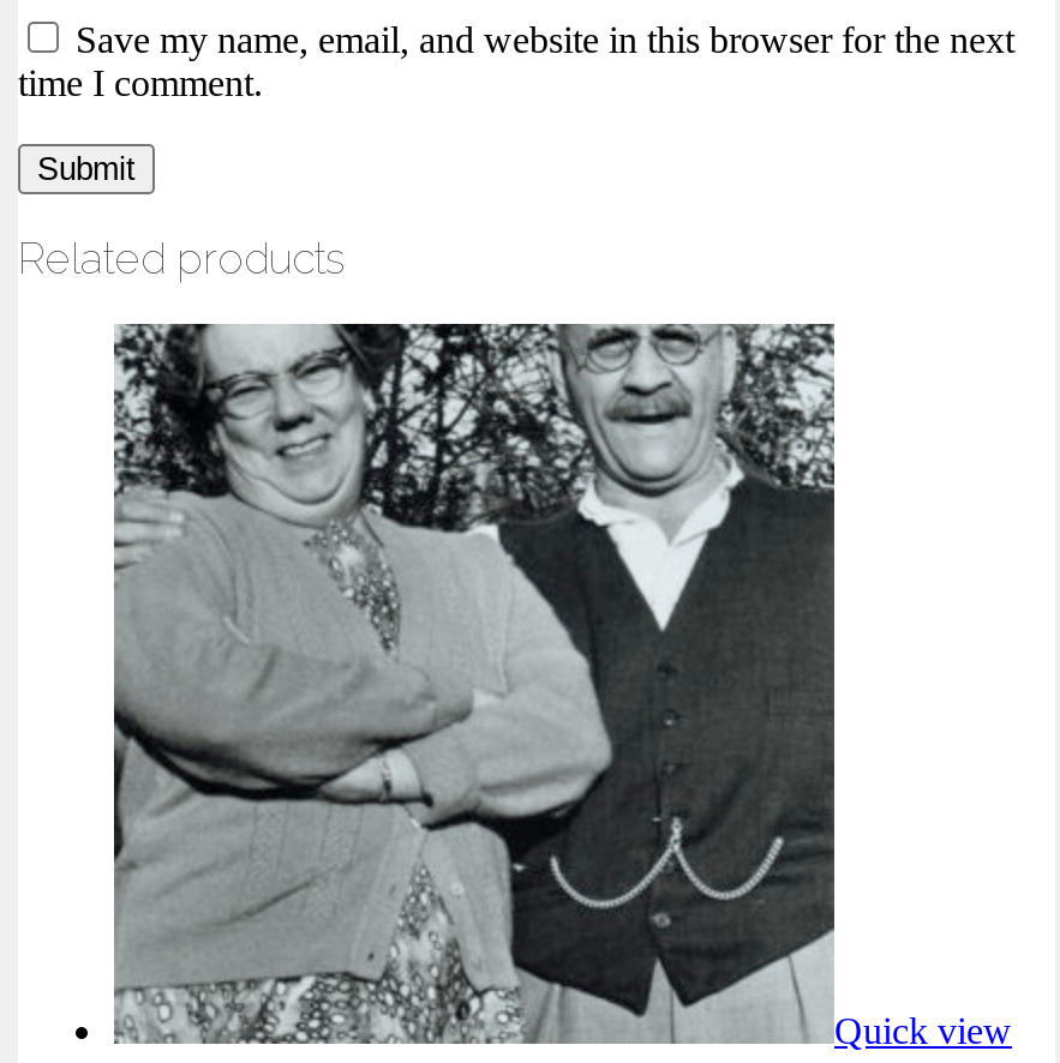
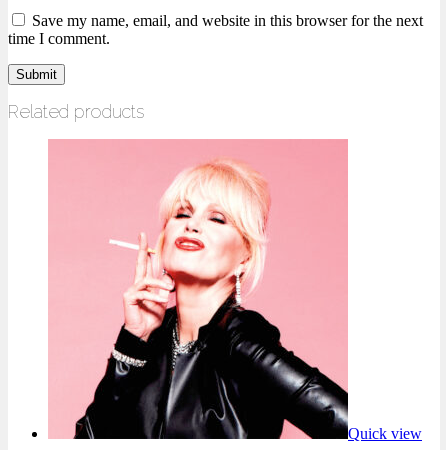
[112,322,837,1046] [image] -> [48,139,349,440] [image]

